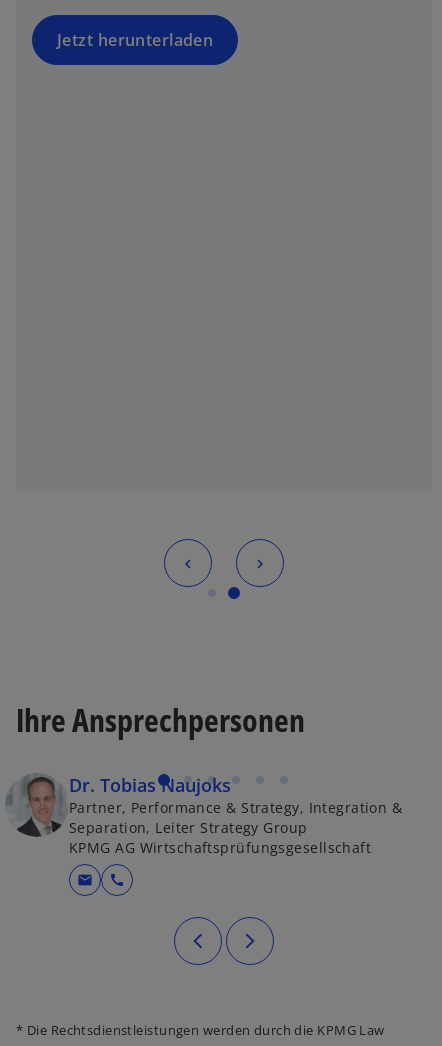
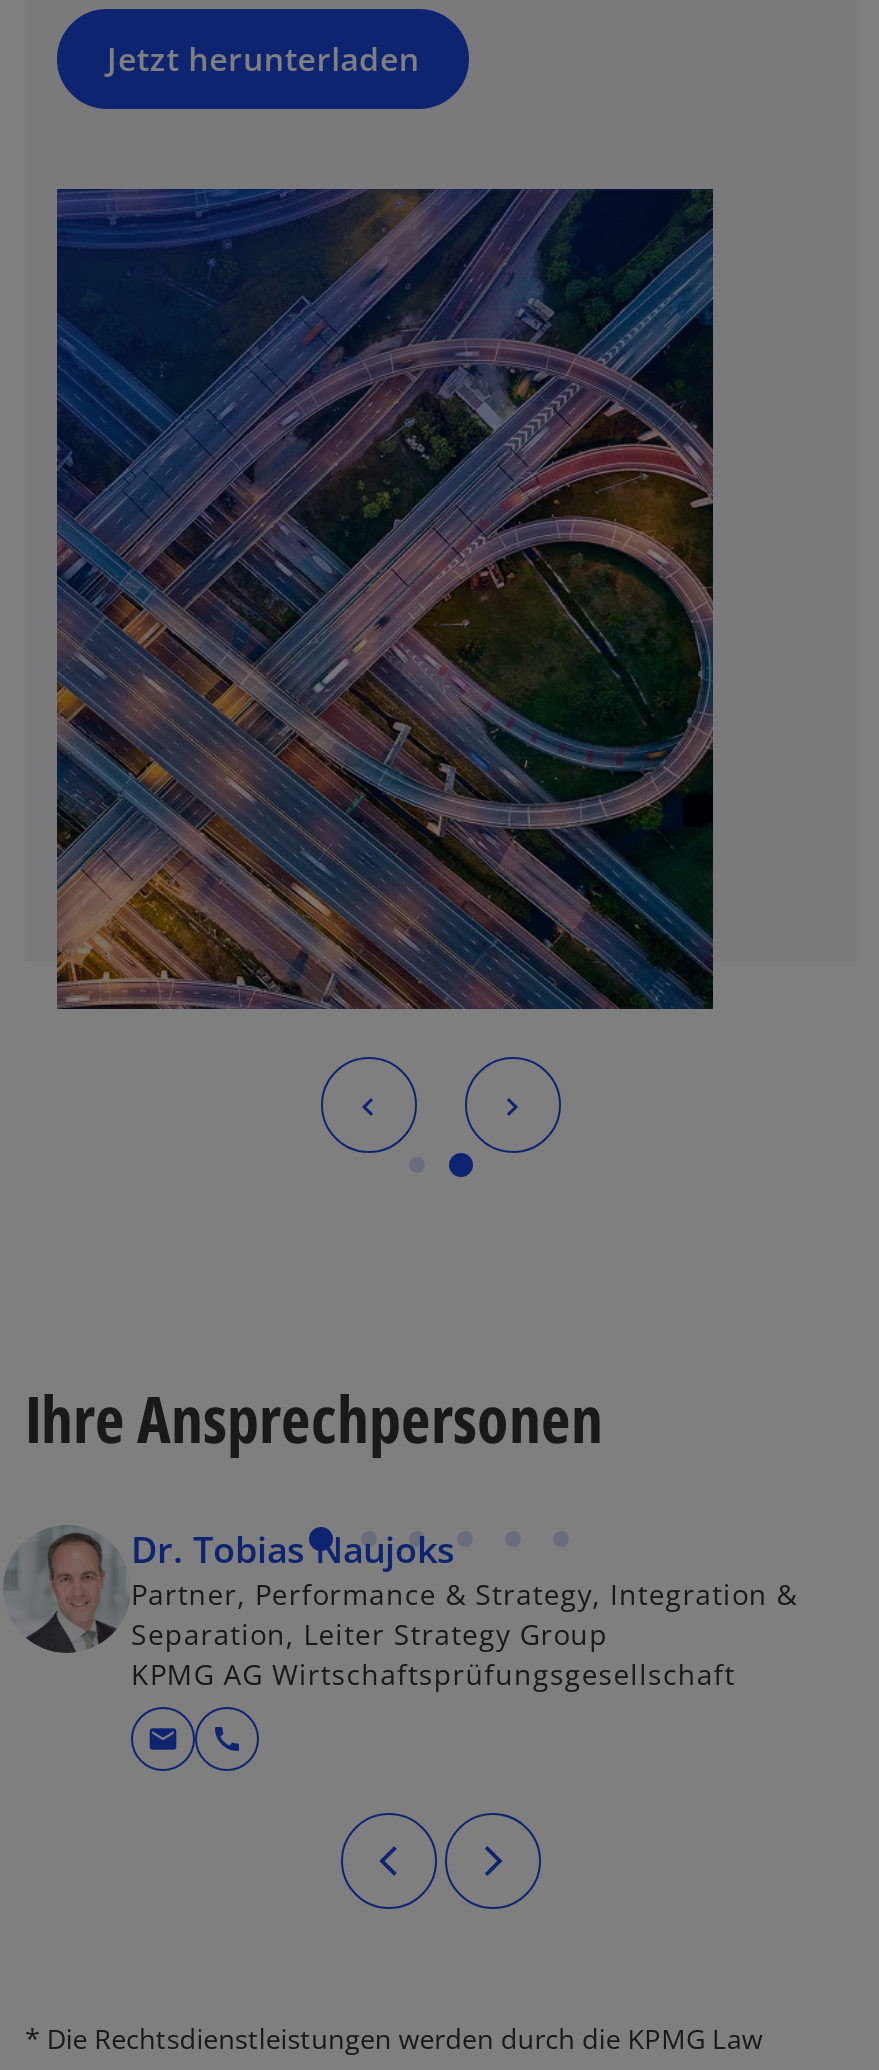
none -> [55,187,715,1011] [image]

